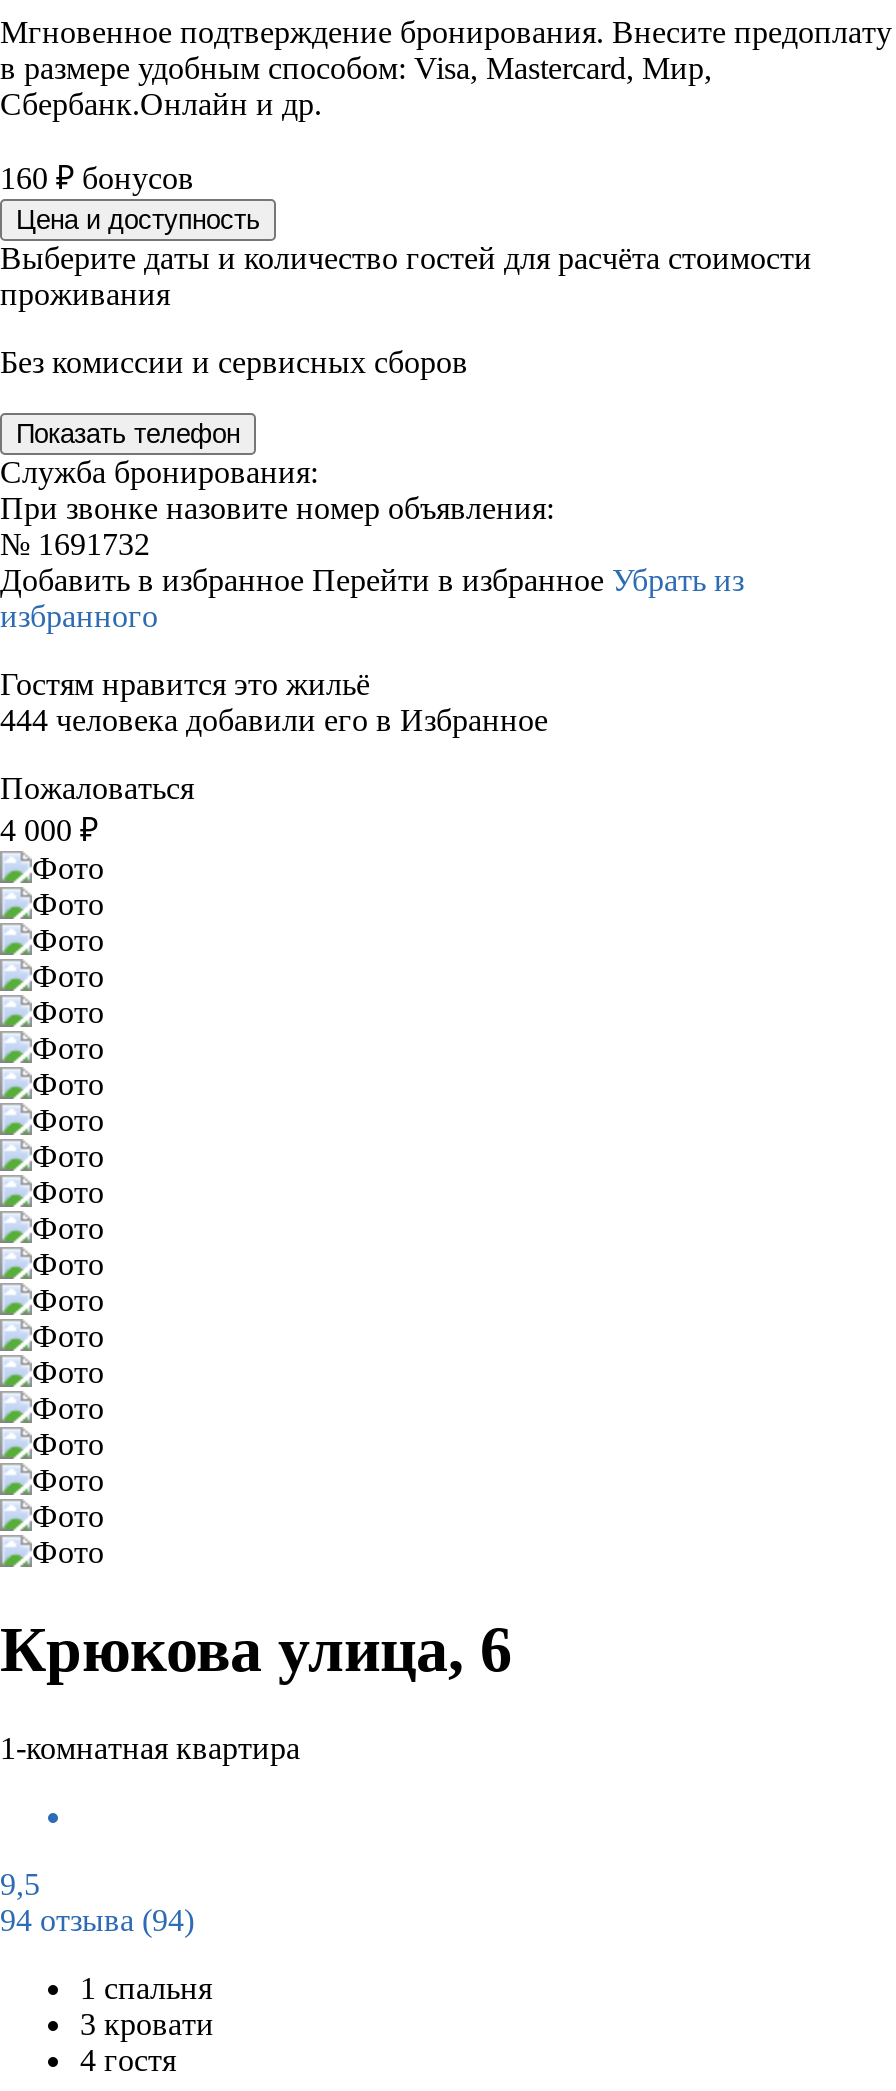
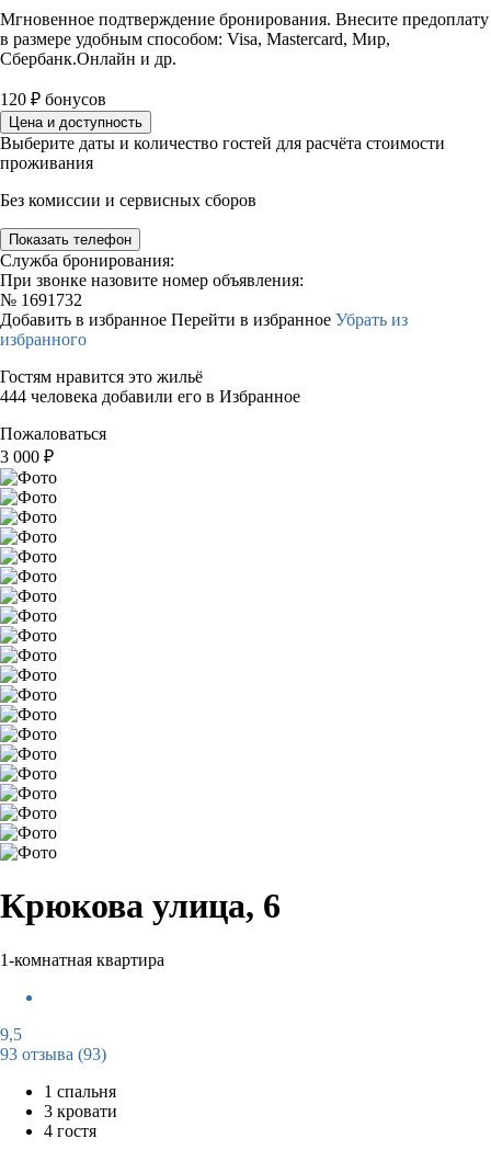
[0,161,194,195] 160 ₽ бонусов -> [0,90,106,109] 120 ₽ бонусов
[0,813,98,847] 4 000 ₽ -> [0,447,54,466] 3 000 ₽
[0,1903,194,1937] 94 отзыва (94) -> [0,1045,106,1063] 93 отзыва (93)

